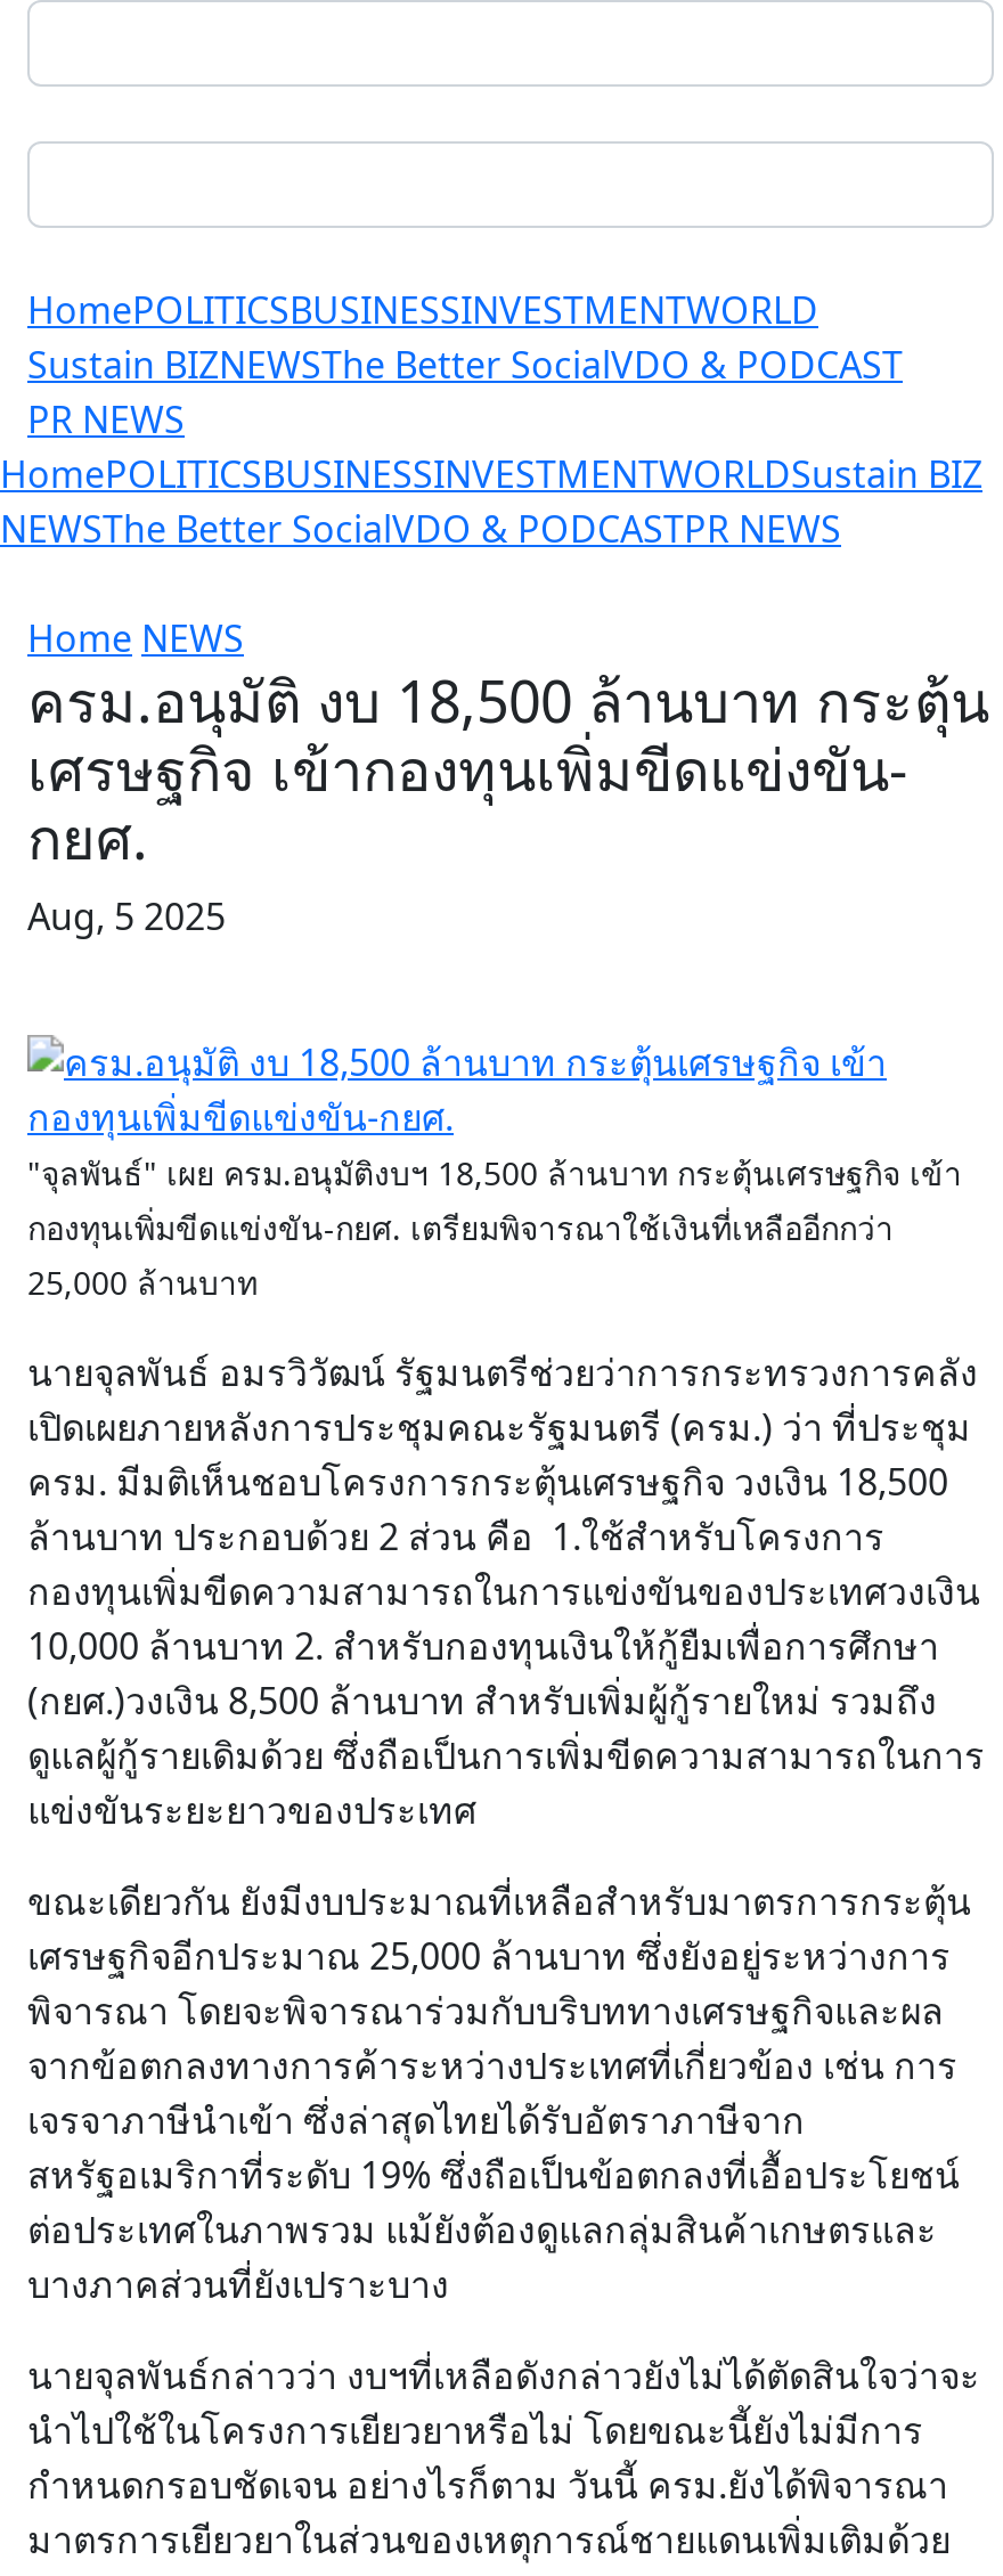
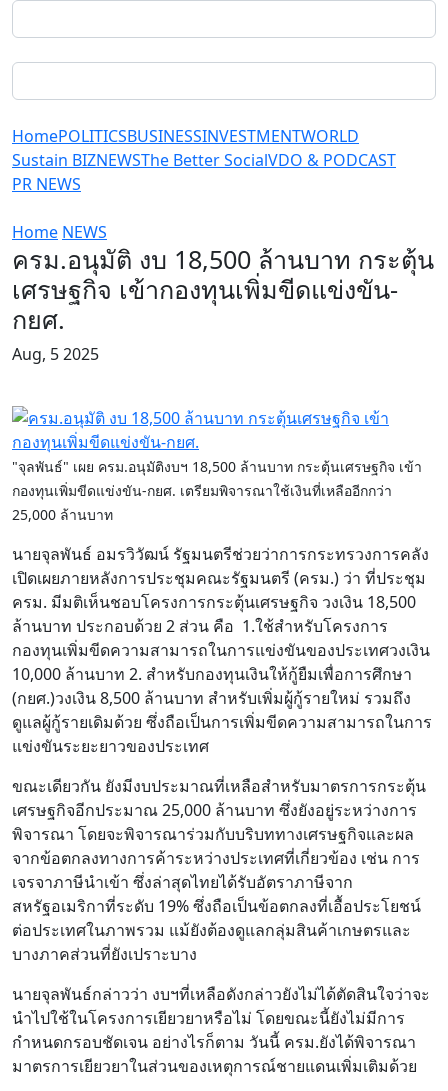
[0,449,982,554] HomePOLITICSBUSINESSINVESTMENTWORLDSustain BIZ | NEWSThe Better SocialVDO & PODCASTPR NEWS -> none

